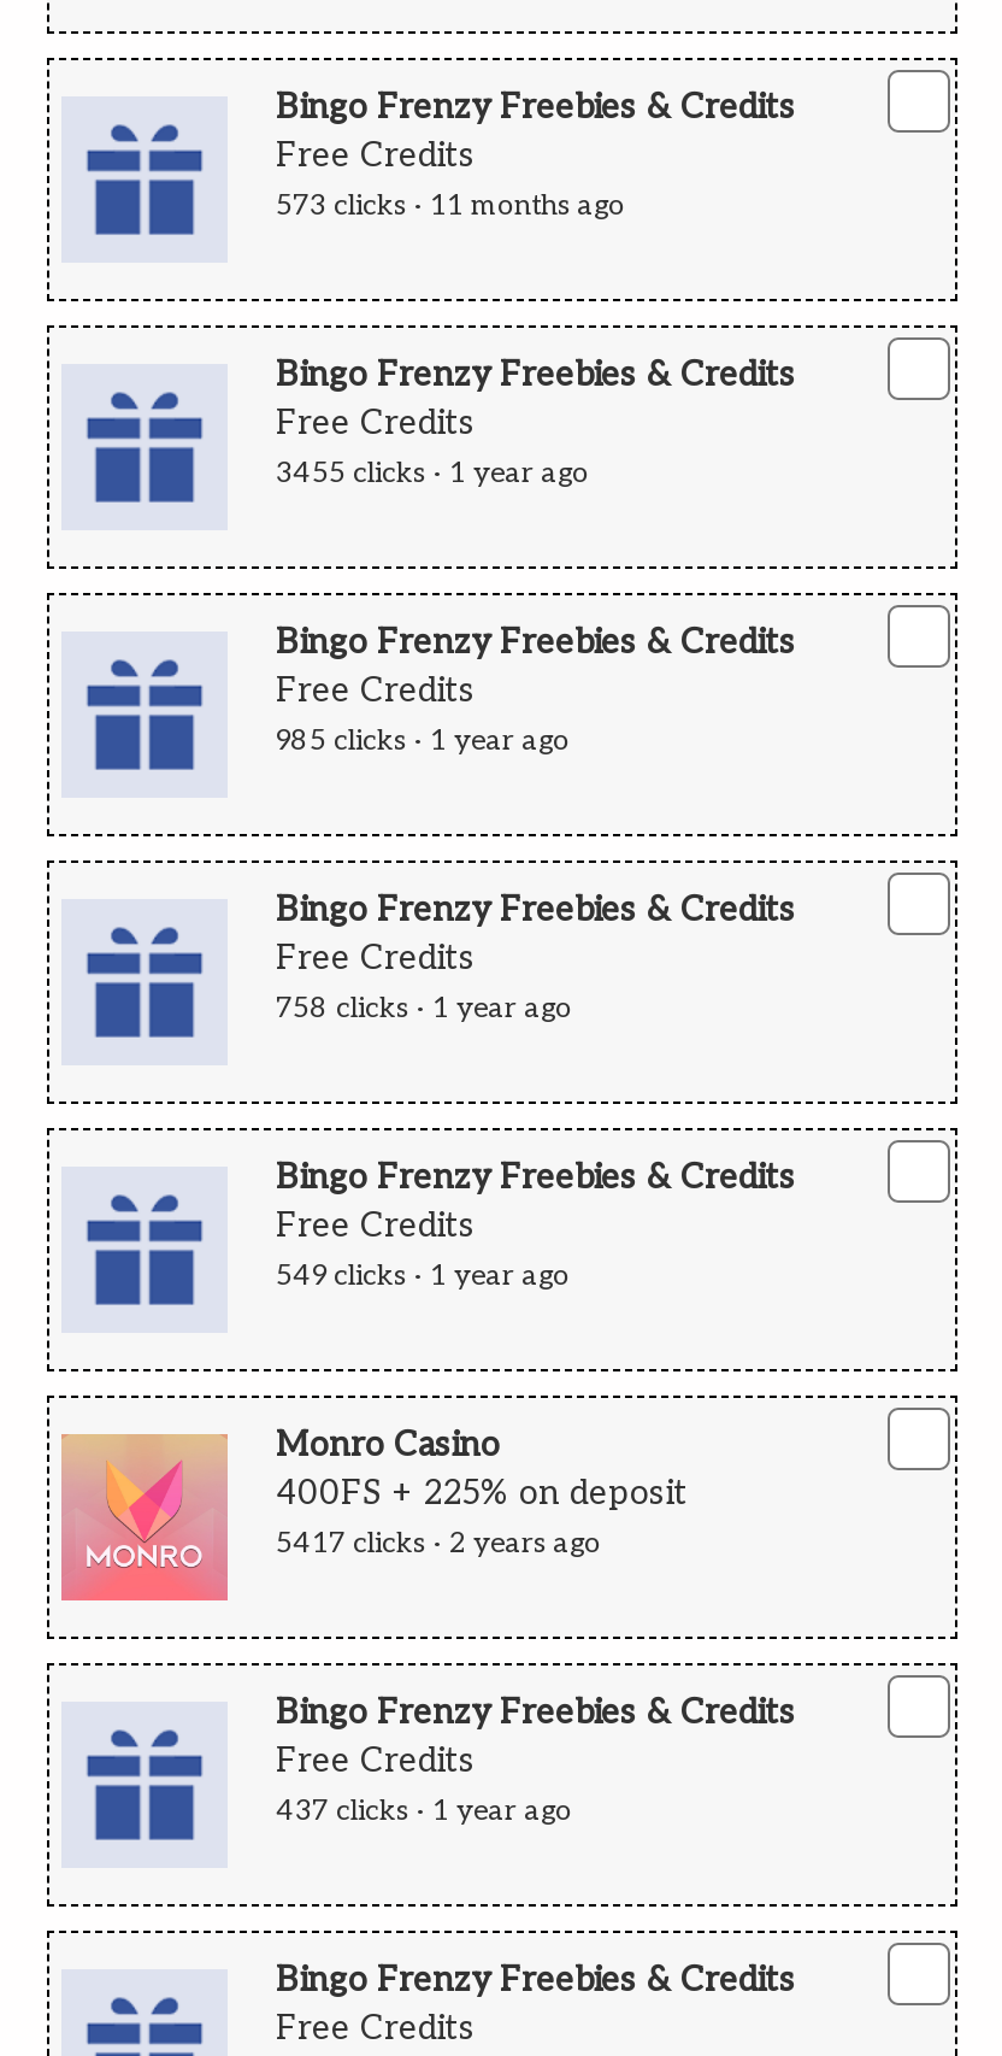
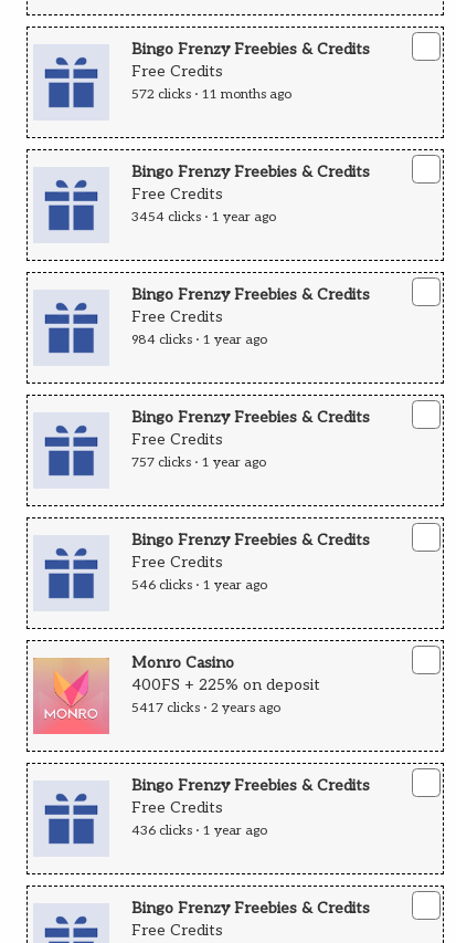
[276,188,625,224] 573 clicks · 11 months ago -> [131,86,291,103] 572 clicks · 11 months ago
[276,456,589,492] 3455 clicks · 1 year ago -> [131,209,276,226] 3454 clicks · 1 year ago
[276,723,570,759] 985 clicks · 1 year ago -> [131,332,267,348] 984 clicks · 1 year ago
[276,991,572,1027] 758 clicks · 1 year ago -> [131,454,266,471] 757 clicks · 1 year ago
[276,1258,570,1294] 549 clicks · 1 year ago -> [131,577,267,594] 546 clicks · 1 year ago
[276,1793,572,1829] 437 clicks · 1 year ago -> [131,822,267,839] 436 clicks · 1 year ago

